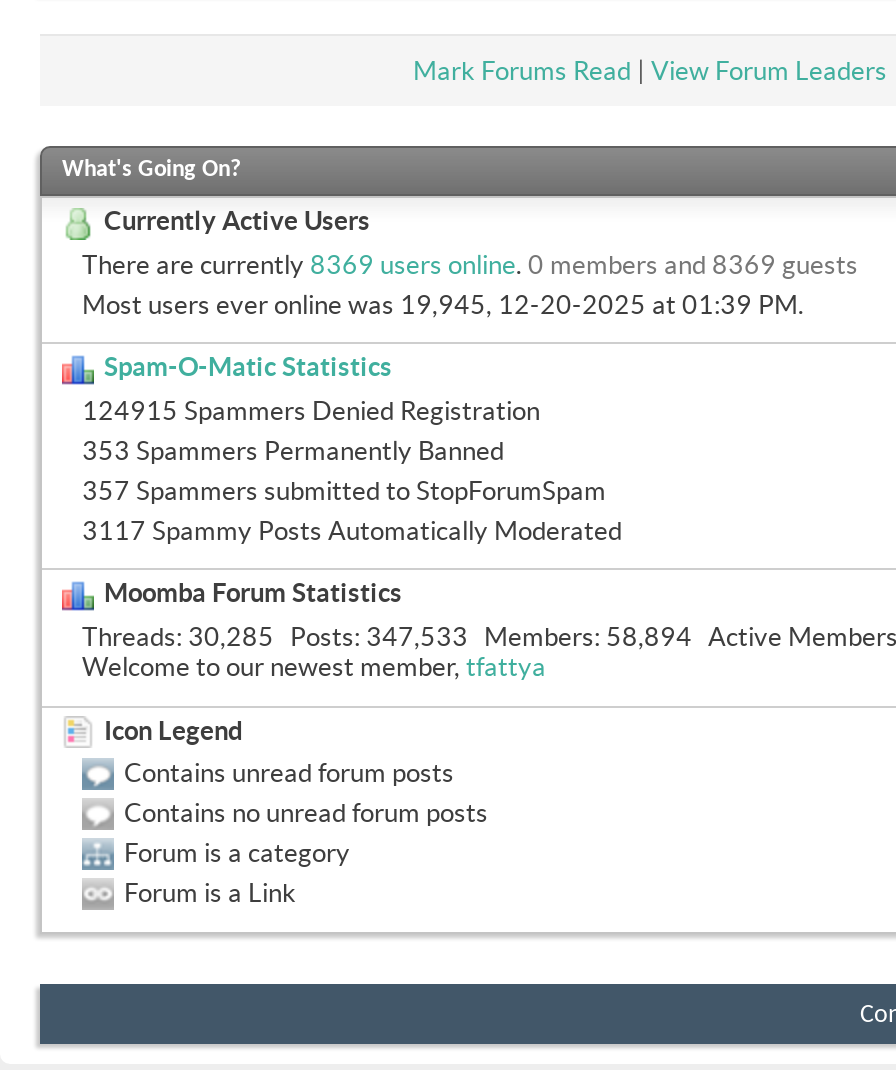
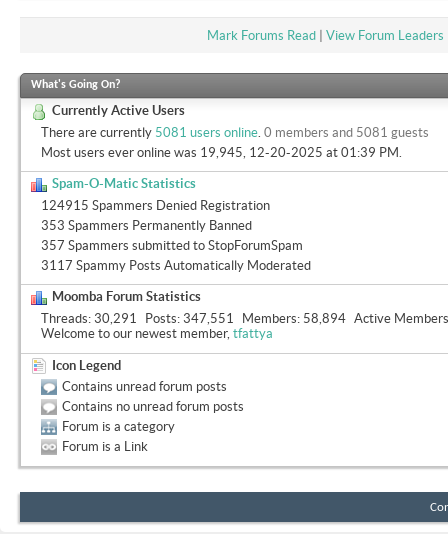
[82,249,858,279] There are currently 8369 users online. 0 members and 8369 guests -> [41,125,429,140] There are currently 5081 users online. 0 members and 5081 guests
[82,622,896,652] Threads 30,285 Posts 347,533 Members 58,894 Active Members -> [41,311,448,326] Threads 30,291 Posts 347,551 Members 58,894 Active Members

